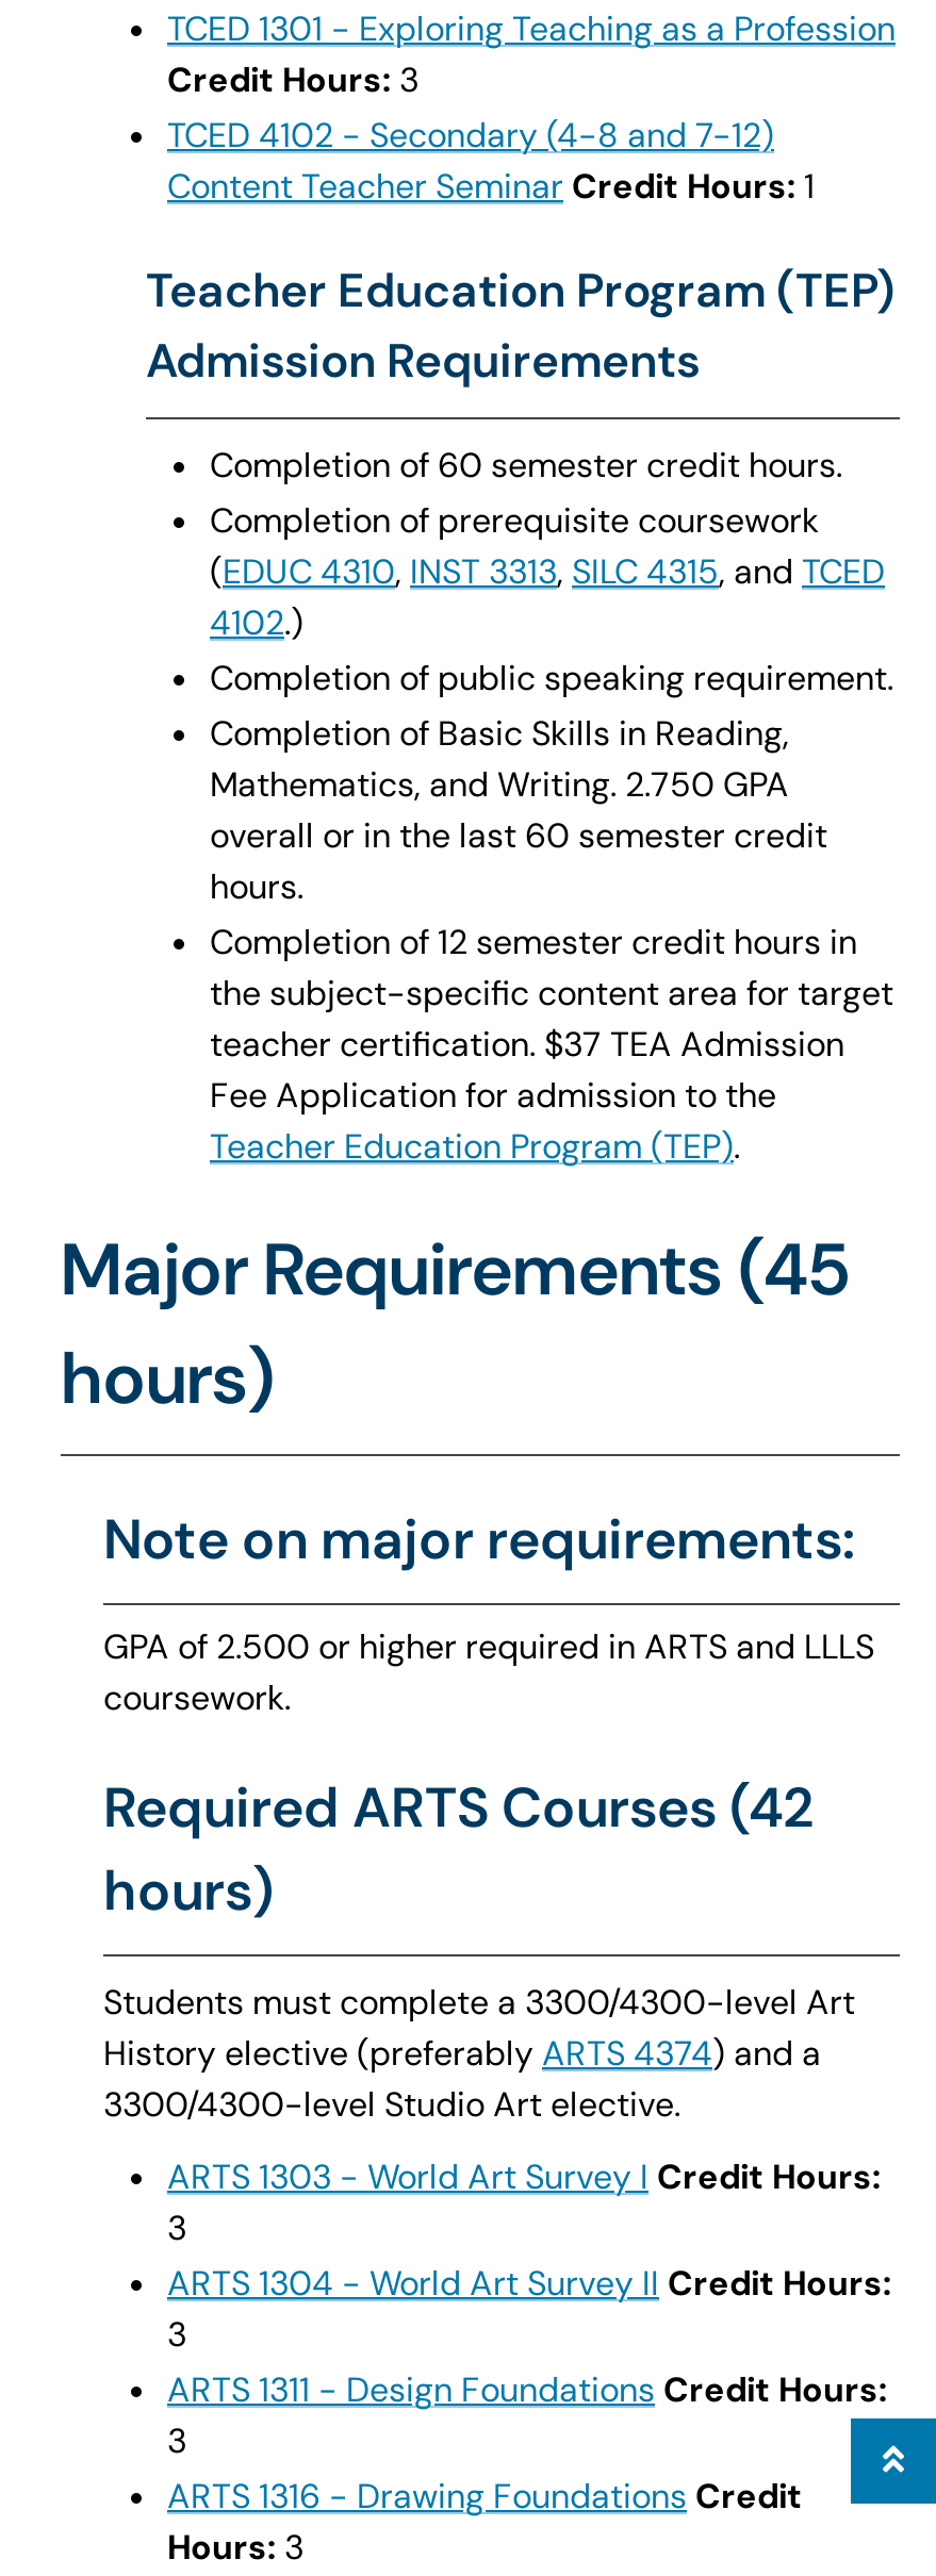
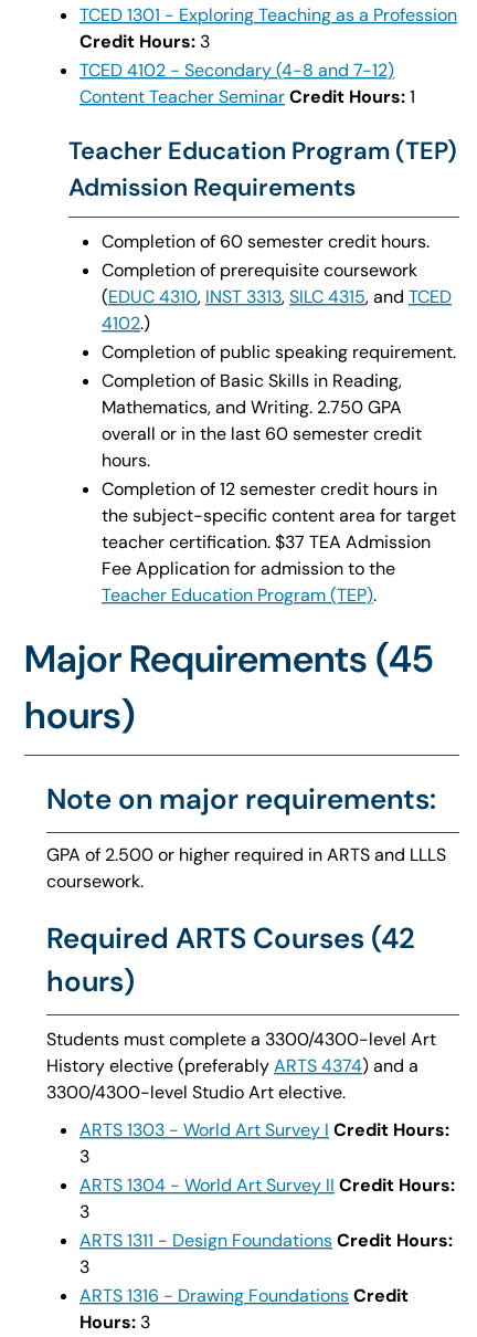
[849,2416,930,2506] [image] -> none

